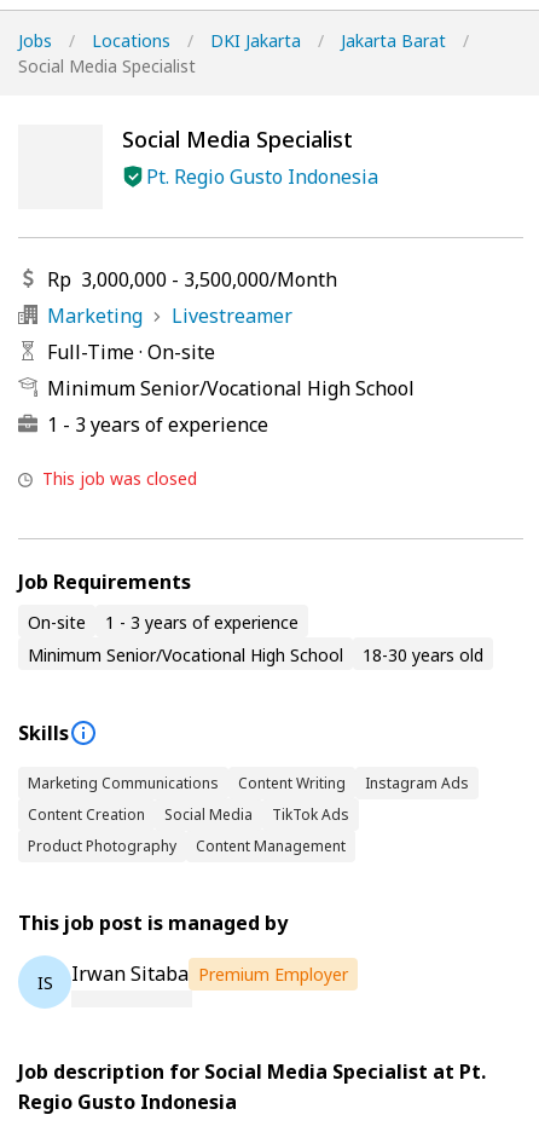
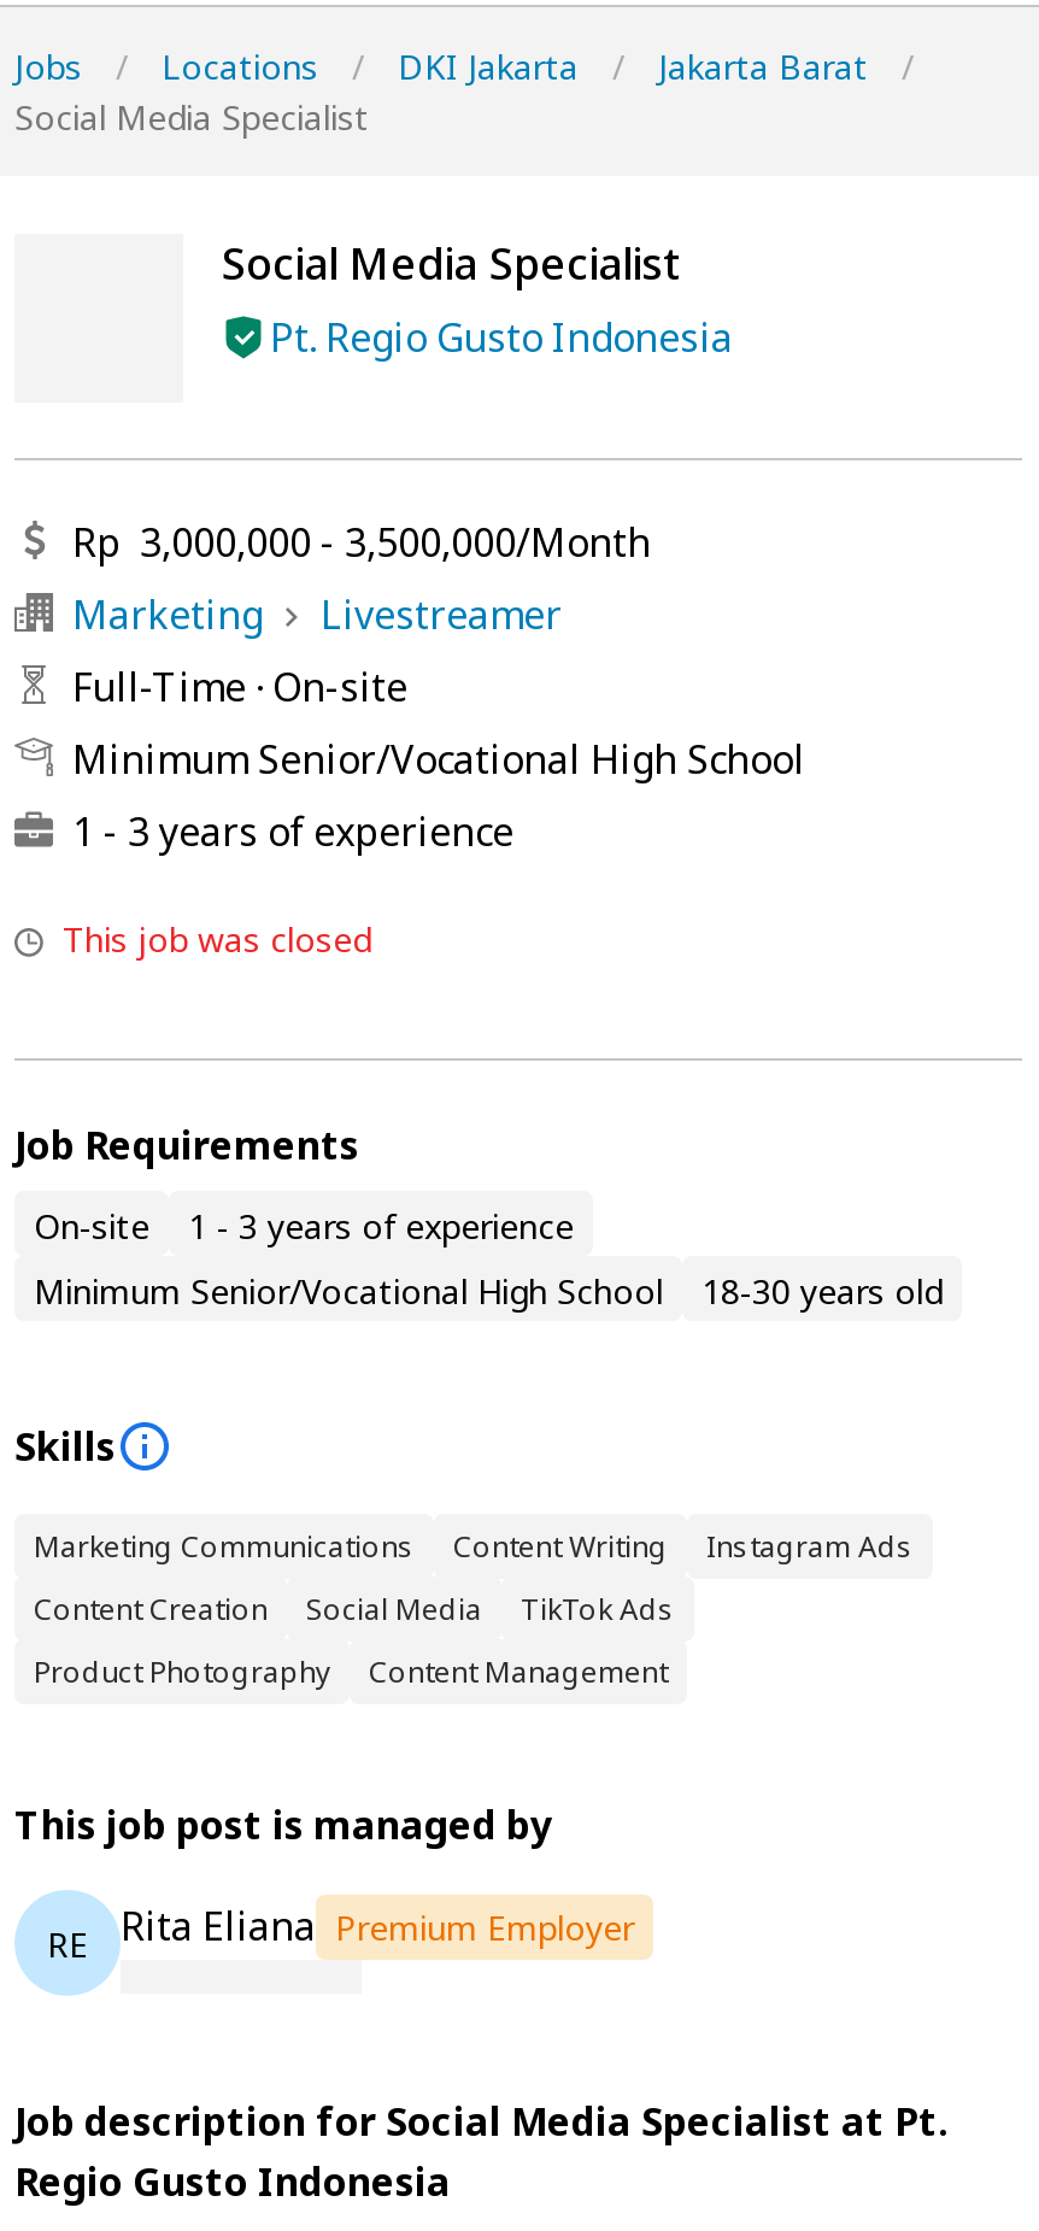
[37,960,348,994] IS | Irwan Sitaba Premium Employer -> [47,1900,634,1966] RE | Rita Eliana Premium Employer

